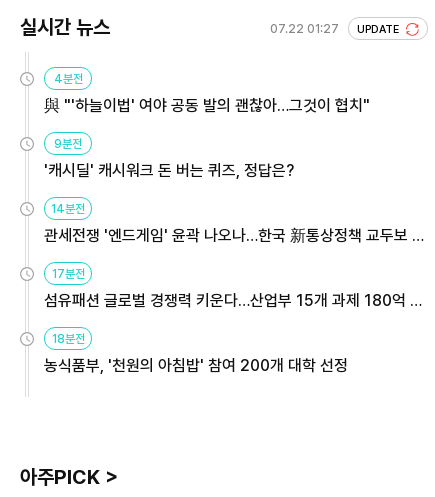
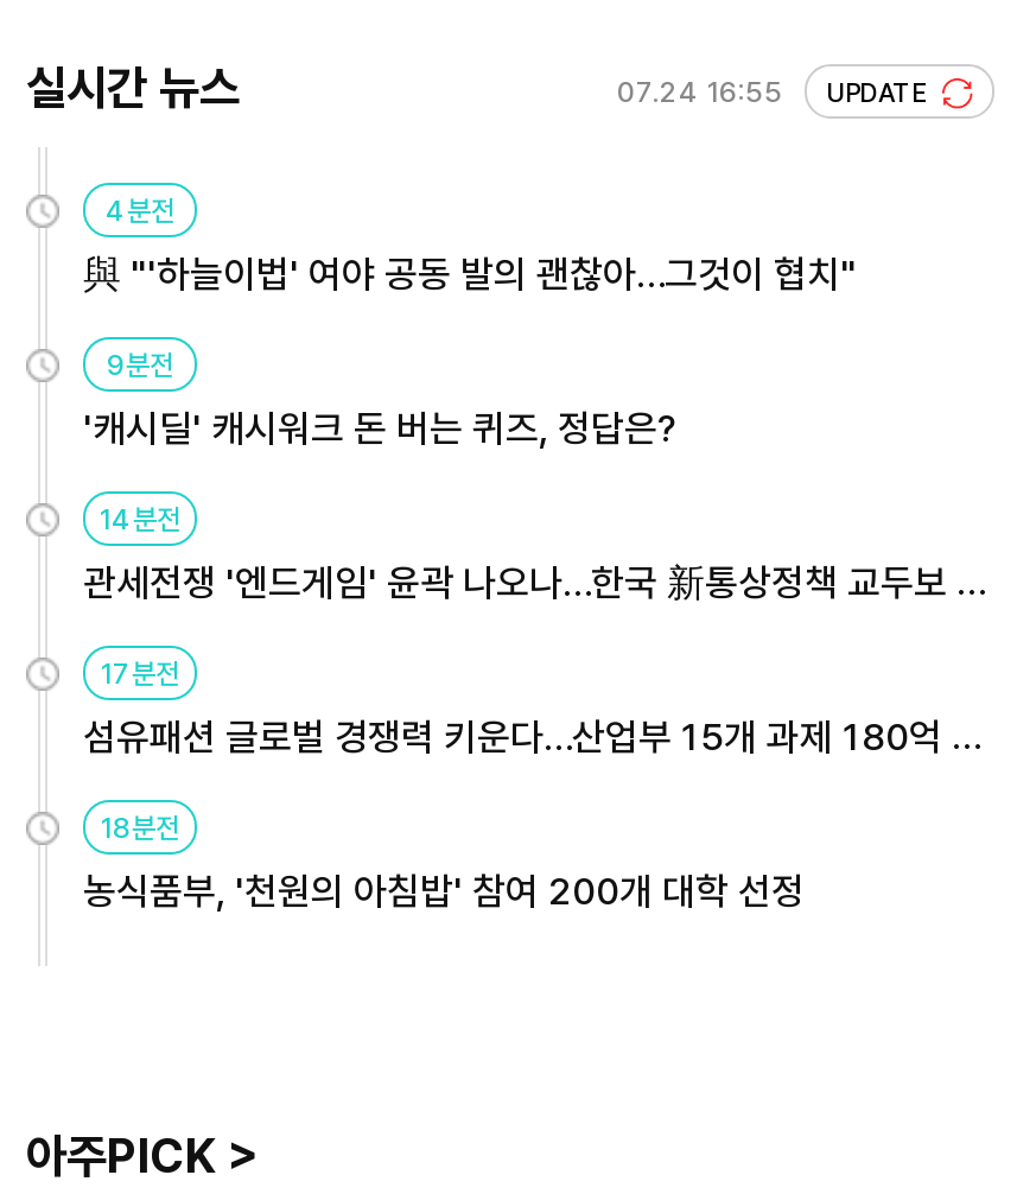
[270,22,402,36] 07.22 01:27 UPDATE -> [617,75,933,108] 07.24 16:55 UPDATE

